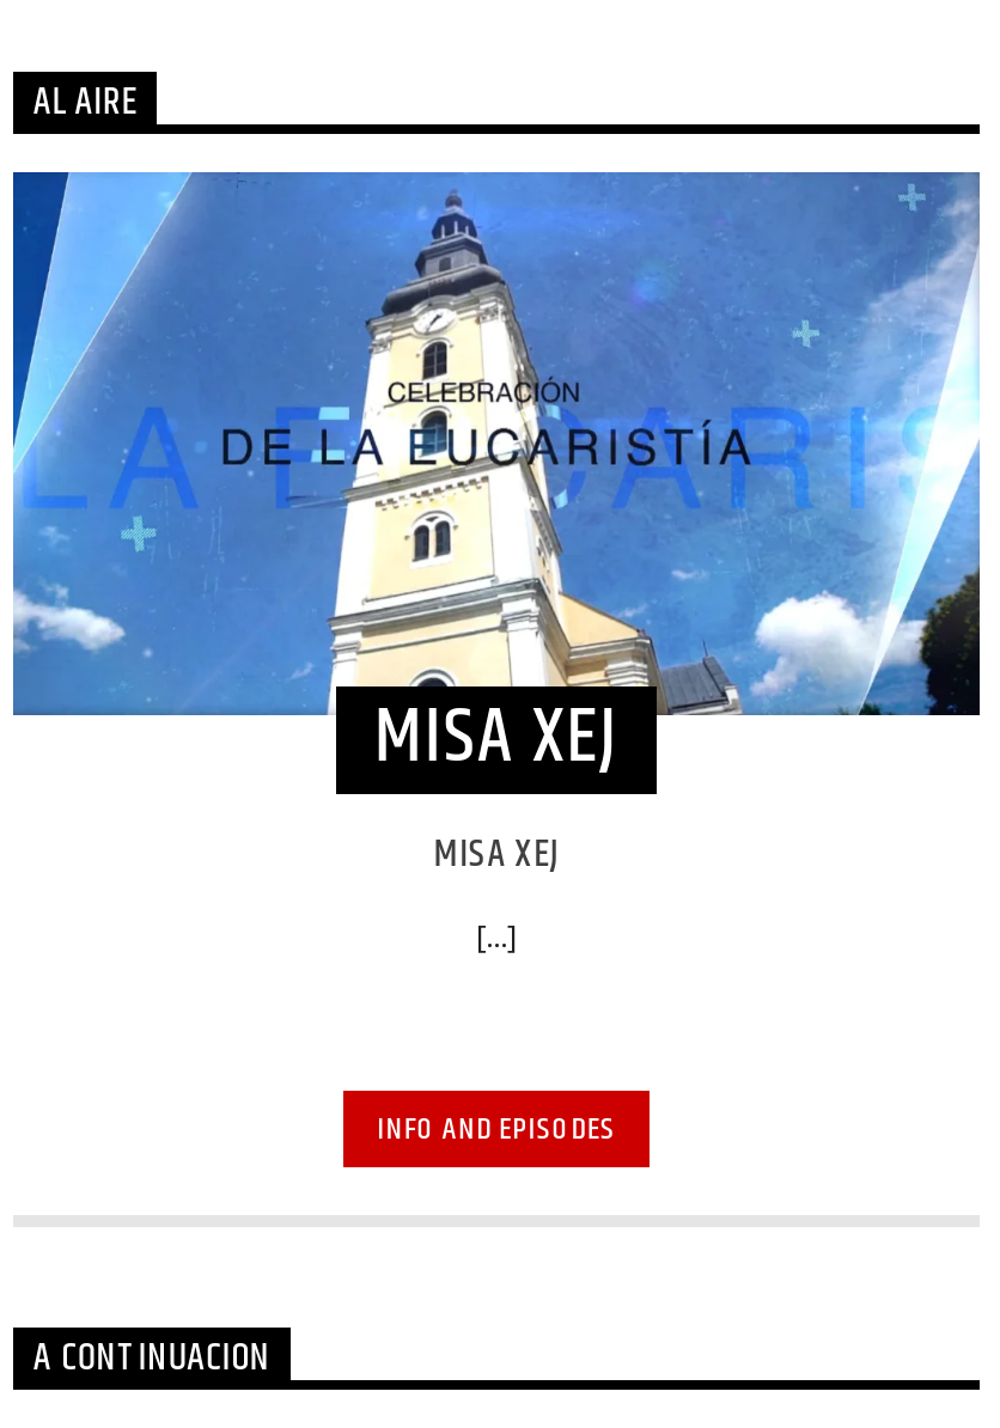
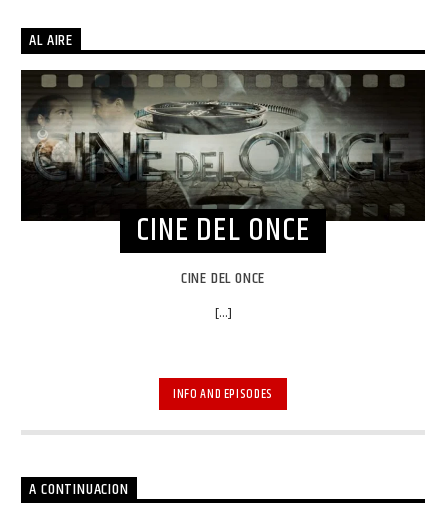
[11,170,982,884] [image] | MISA XEJ | MISA XEJ -> [20,69,426,291] [image] | CINE DEL ONCE | CINE DEL ONCE

